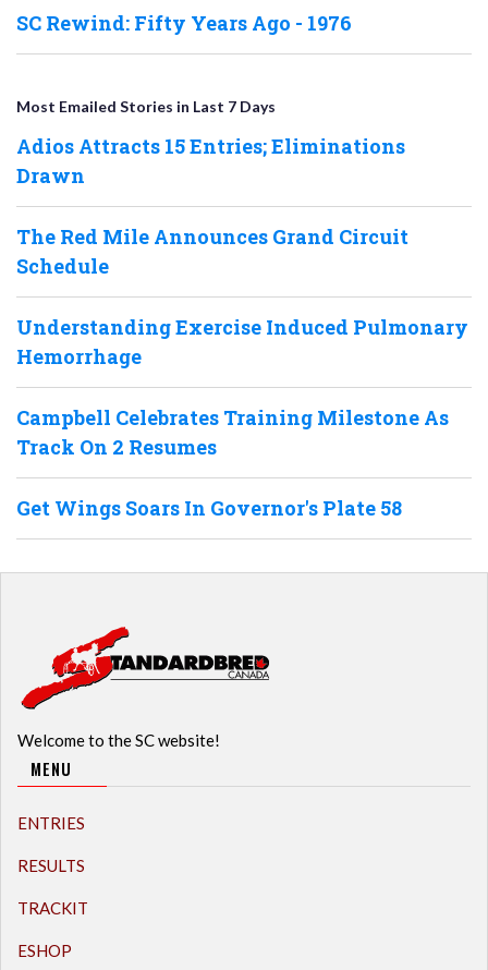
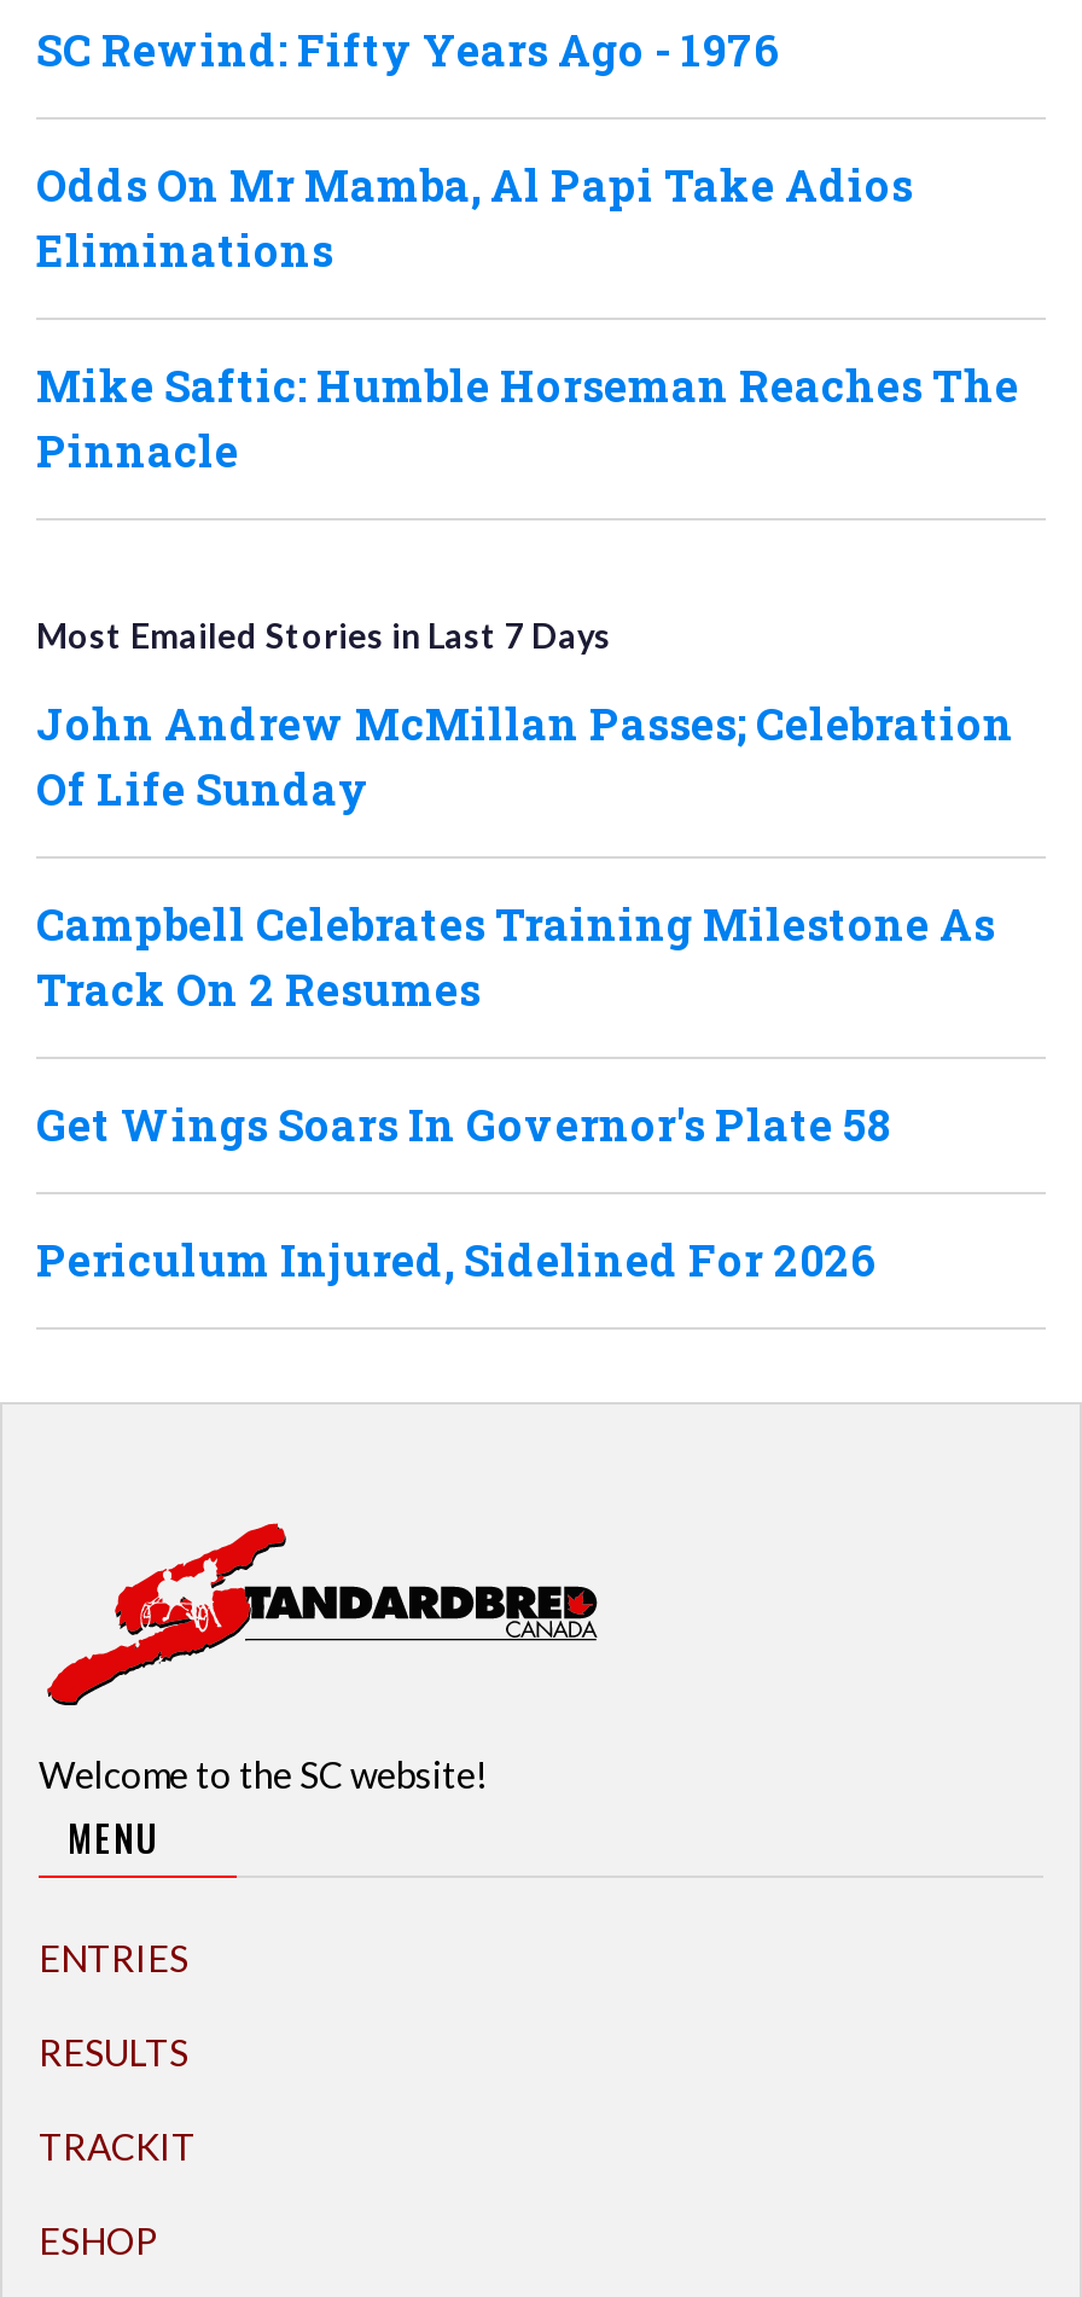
none -> [36,156,1019,479] Odds On Mr Mamba, Al Papi Take Adios | Eliminations | Mike Saftic: Humble Horseman Reaches The | Pinnacle
moved [16,97,276,116] -> [36,615,611,656]: Most Emailed Stories in Last 7 Days
[16,133,468,369] Adios Attracts 15 Entries; Eliminations | Drawn | The Red Mile Announces Grand Circuit | Schedule | Understanding Exercise Induced Pulmonary | Hemorrhage -> [36,694,1014,818] John Andrew McMillan Passes; Celebration | Of Life Sunday
none -> [36,1231,877,1289] Periculum Injured, Sidelined For 2026

